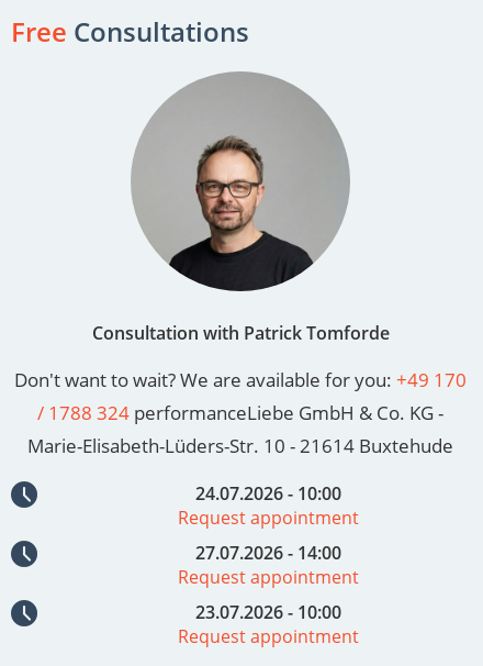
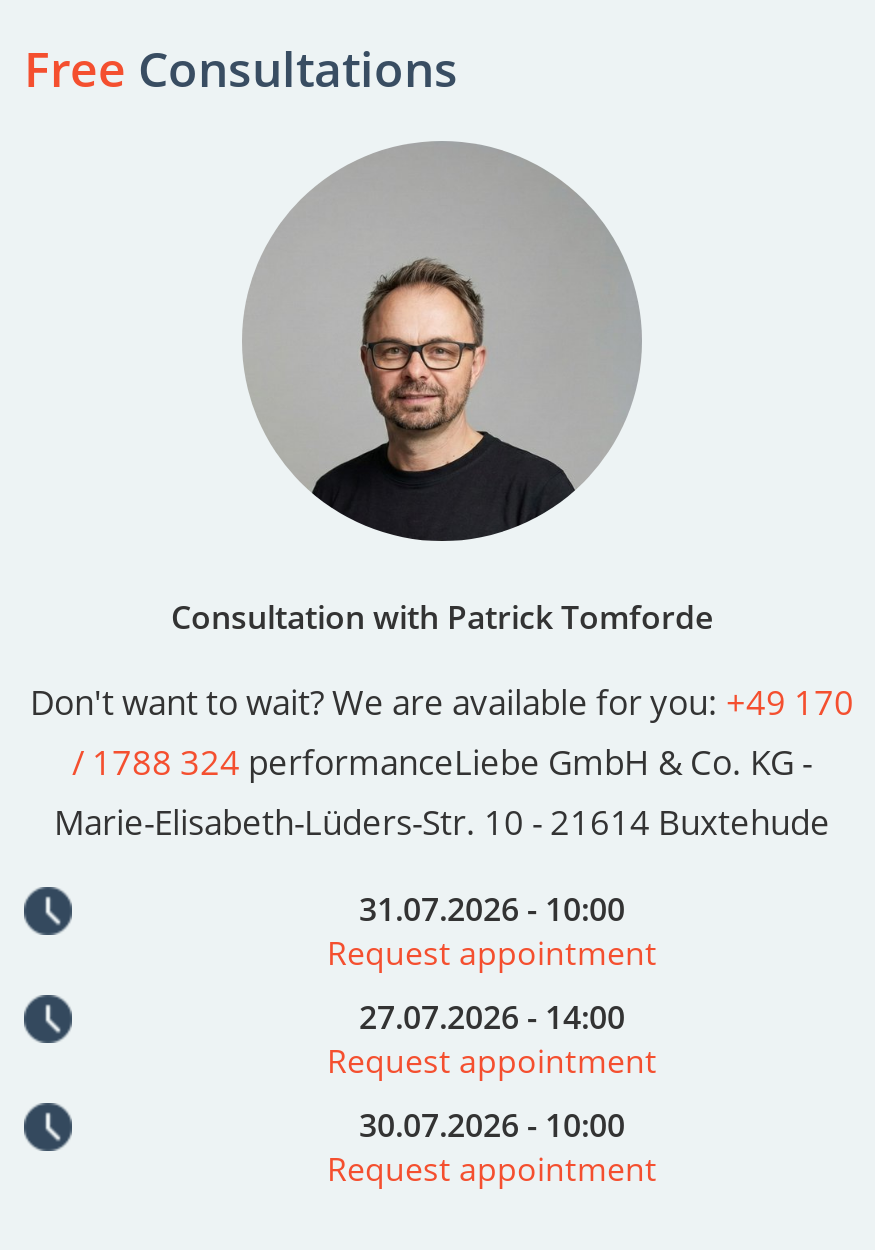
[195,482,341,506] 24.07.2026 - 10:00 -> [359,888,625,932] 31.07.2026 - 10:00
[195,600,341,625] 23.07.2026 - 10:00 -> [359,1104,625,1148] 30.07.2026 - 10:00

